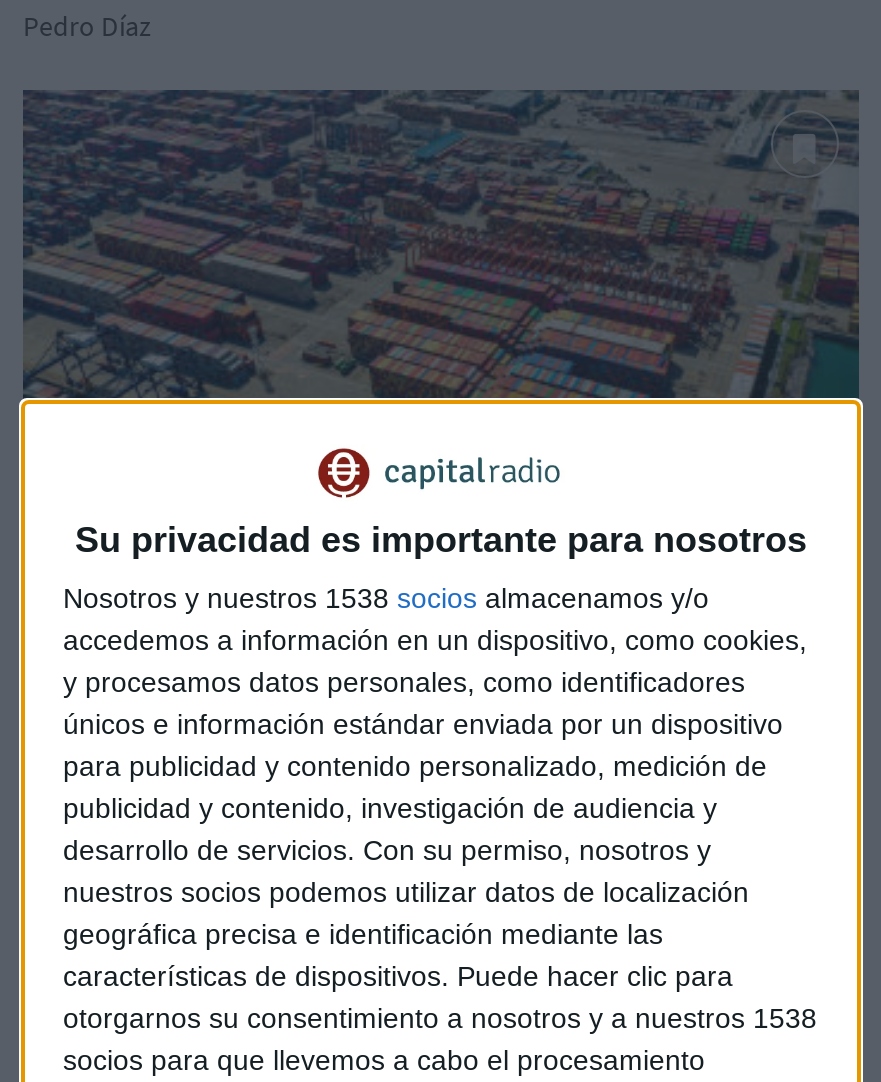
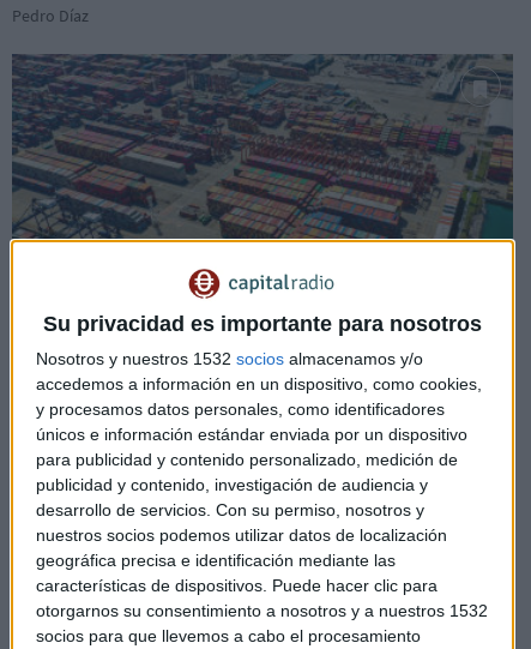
[63,582,709,614] Nosotros y nuestros 1538 socios almacenamos y/o -> [36,349,423,368] Nosotros y nuestros 1532 socios almacenamos y/o
[63,1002,817,1034] otorgarnos su consentimiento a nosotros y a nuestros 1538 -> [36,601,488,620] otorgarnos su consentimiento a nosotros y a nuestros 1532

